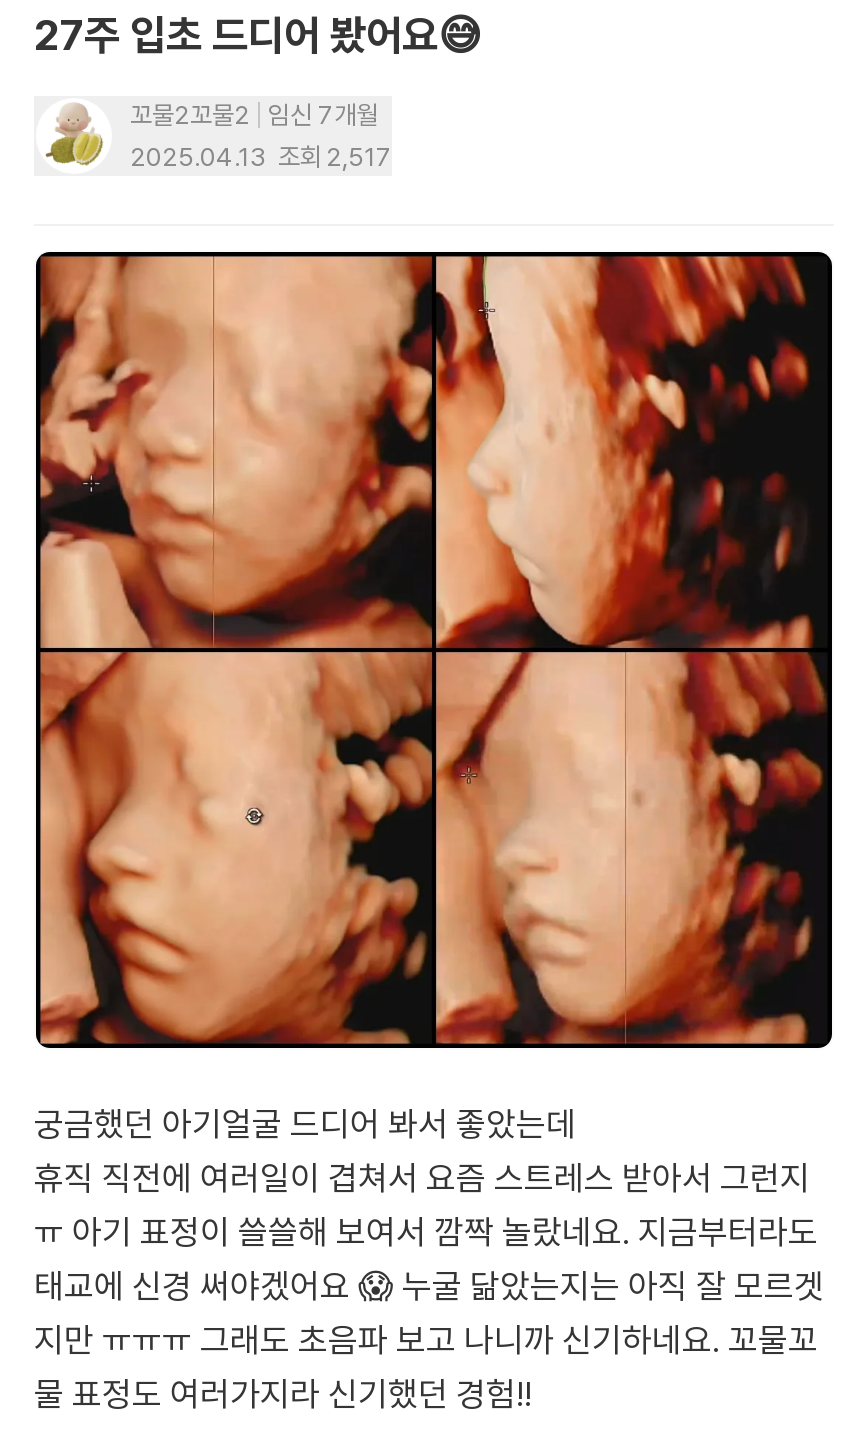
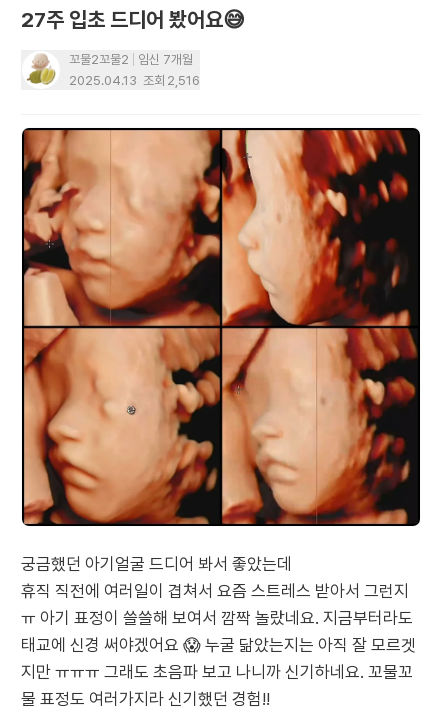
[130,142,392,172] 2025.04.13 조회 2,517 -> [69,73,200,88] 2025.04.13 조회 2,516

